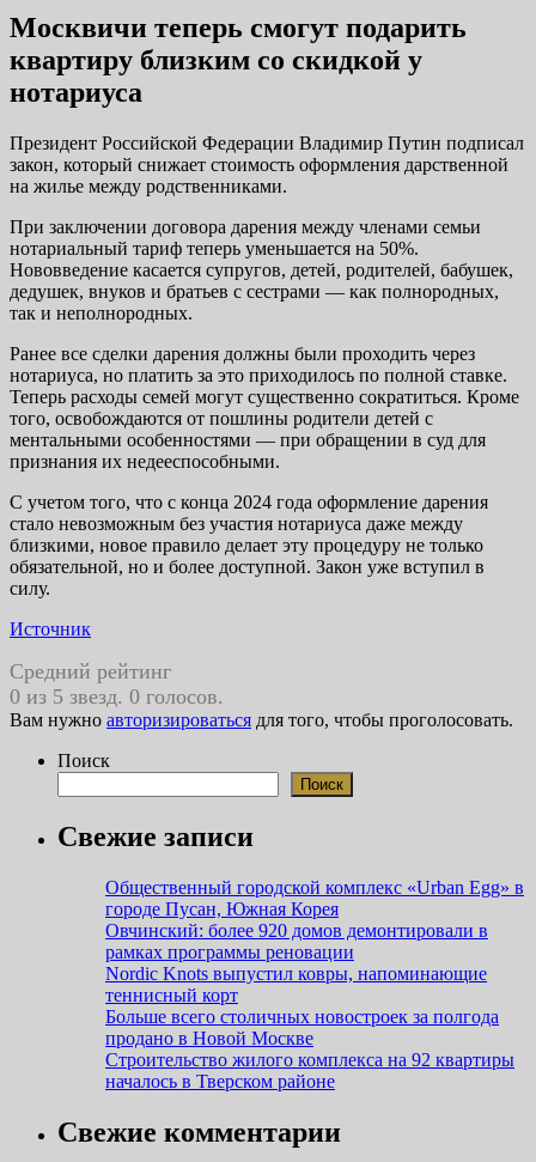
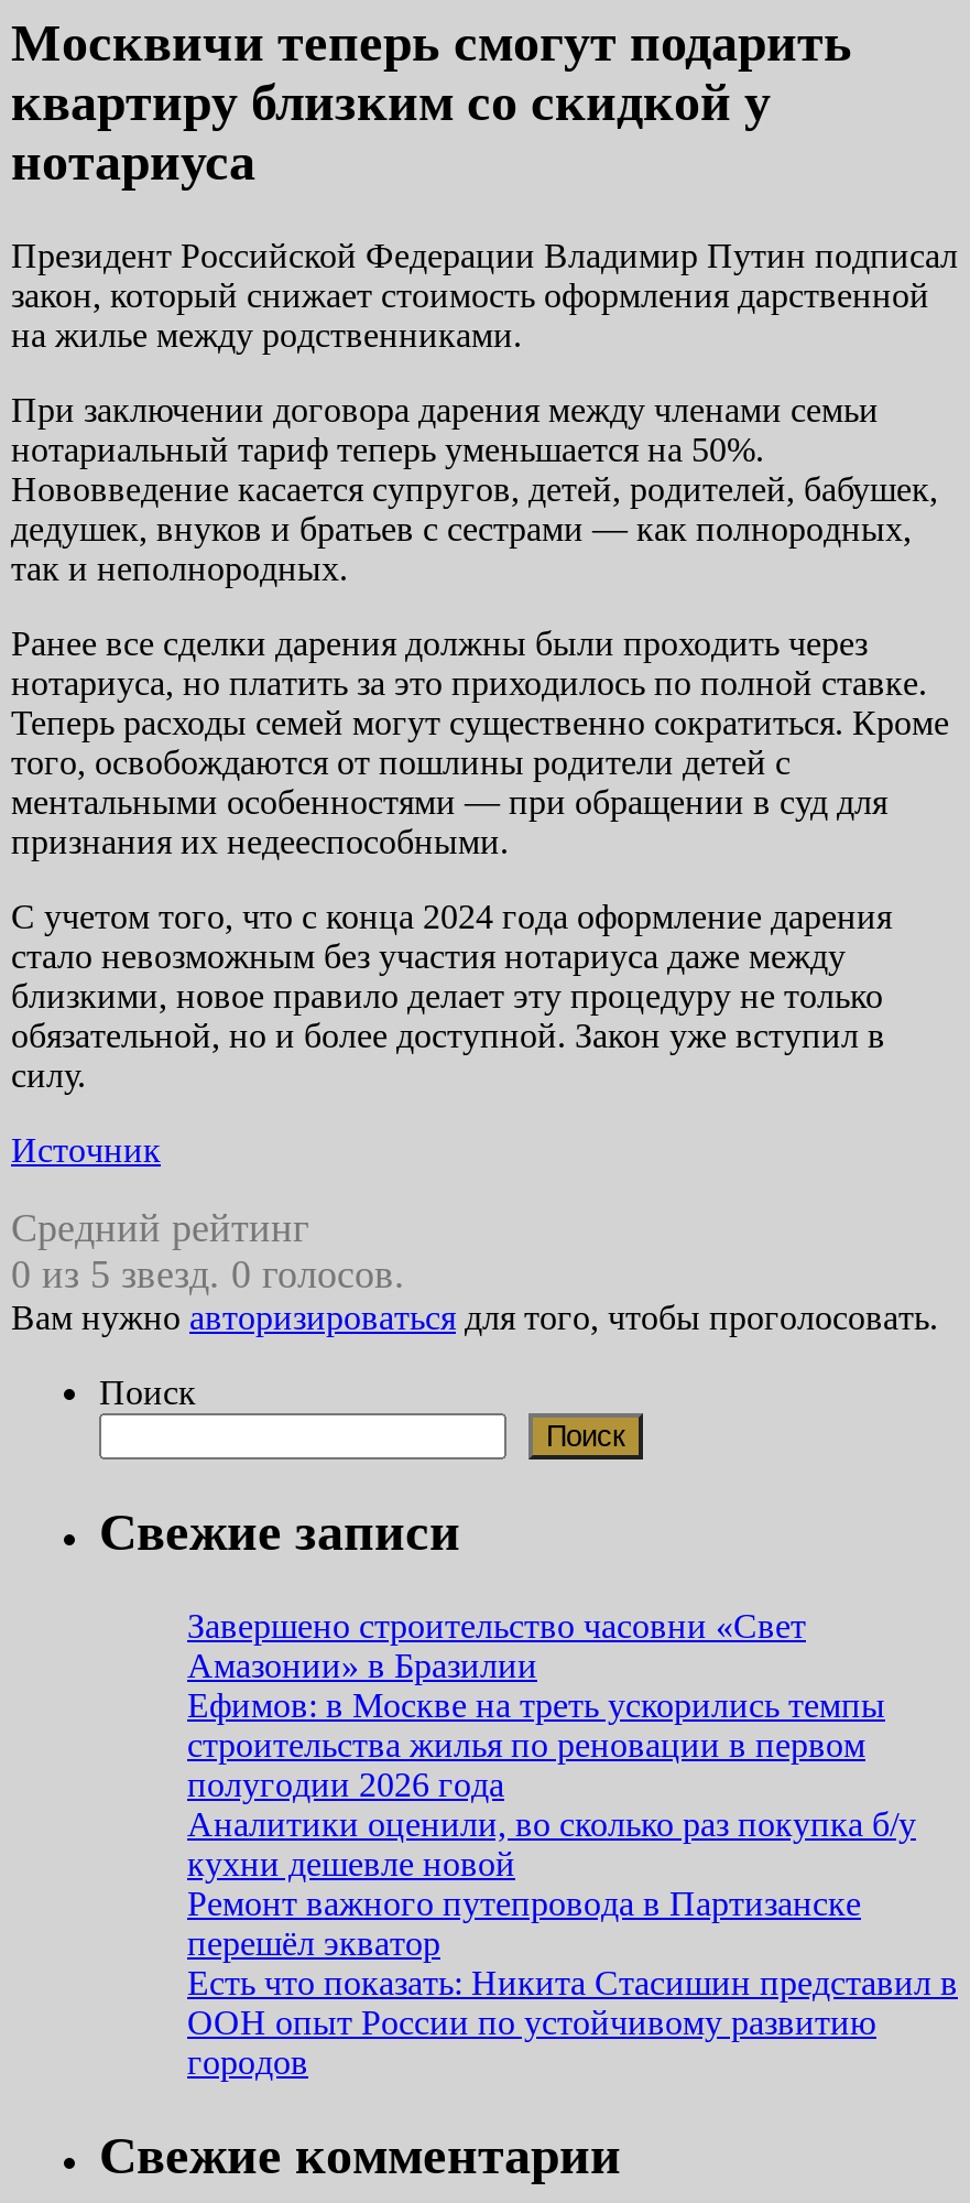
[105,877,524,1091] Общественный городской комплекс «Urban Egg» в | городе Пусан, Южная Корея | Овчинский: более 920 домов демонтировали в | рамках программы реновации | Nordic Knots выпустил ковры, напоминающие | теннисный корт | Больше всего столичных новостроек за полгода | продано в Новой Москве | Строительство жилого комплекса на 92 квартиры | началось в Тверском районе -> [187,1606,958,2080] Завершено строительство часовни «Свет | Амазонии» в Бразилии | Ефимов: в Москве на треть ускорились темпы | строительства жилья по реновации в первом | полугодии 2026 года | Аналитики оценили, во сколько раз покупка б/у | кухни дешевле новой | Ремонт важного путепровода в Партизанске | перешёл экватор | Есть что показать: Никита Стасишин представил в | ООН опыт России по устойчивому развитию | городов

